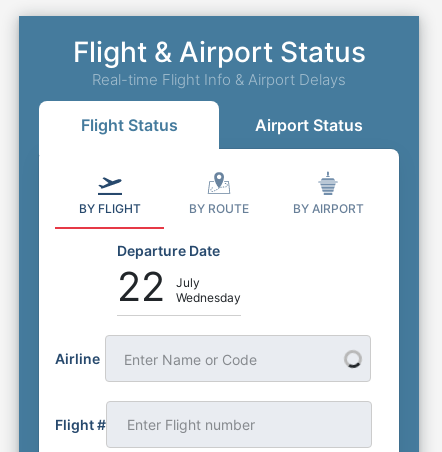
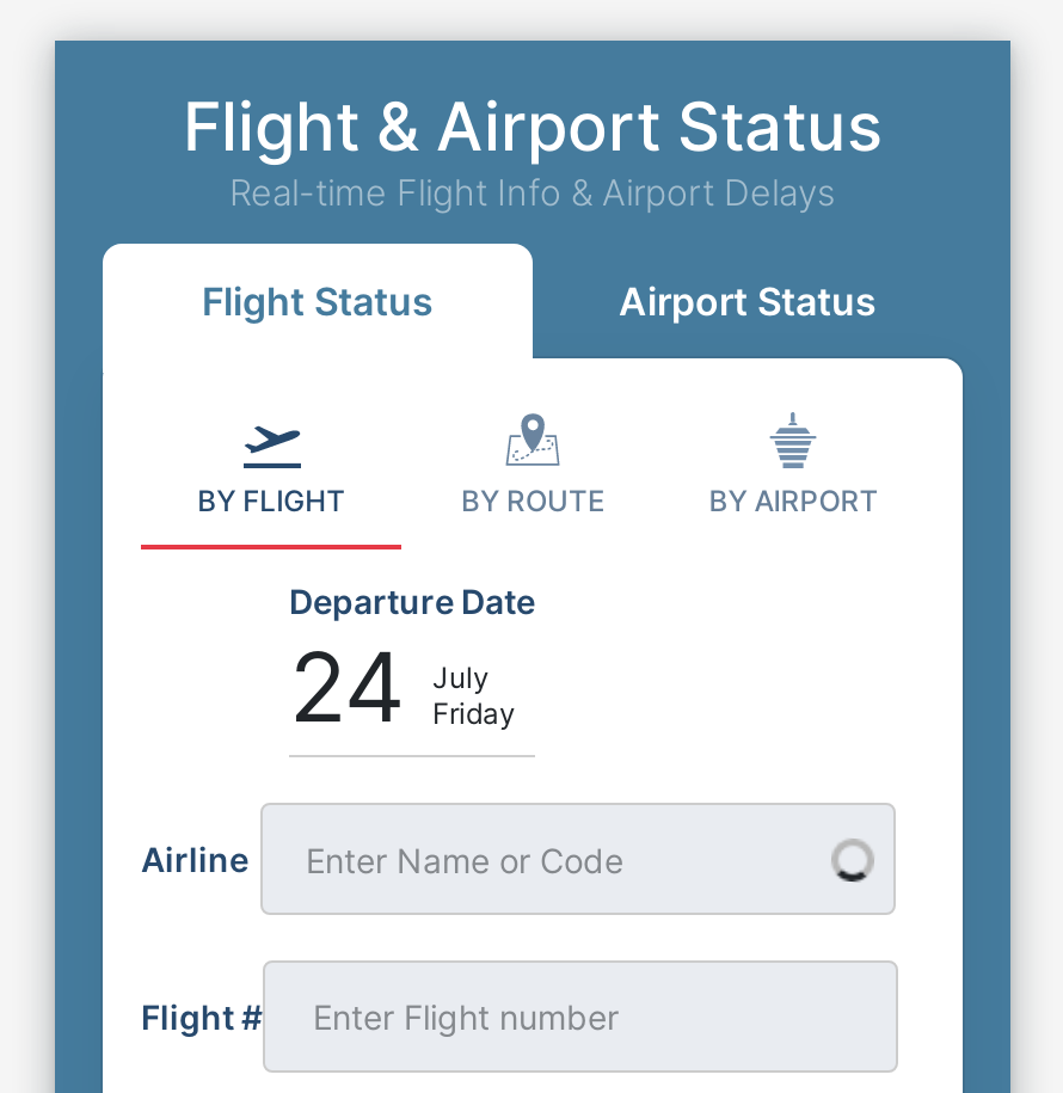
[117,262,165,311] 22 -> [289,628,406,745] 24
[176,290,241,305] Wednesday -> [432,695,516,731] Friday

